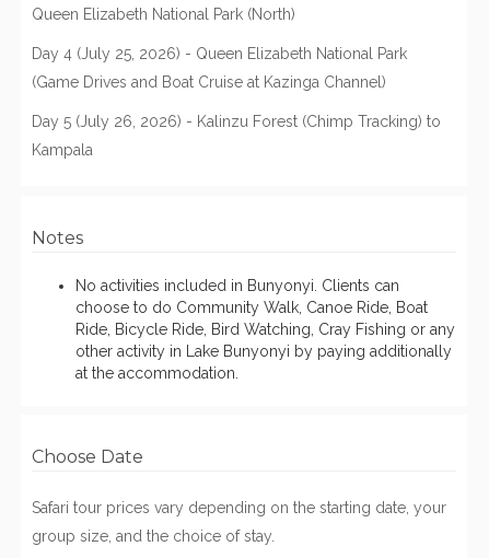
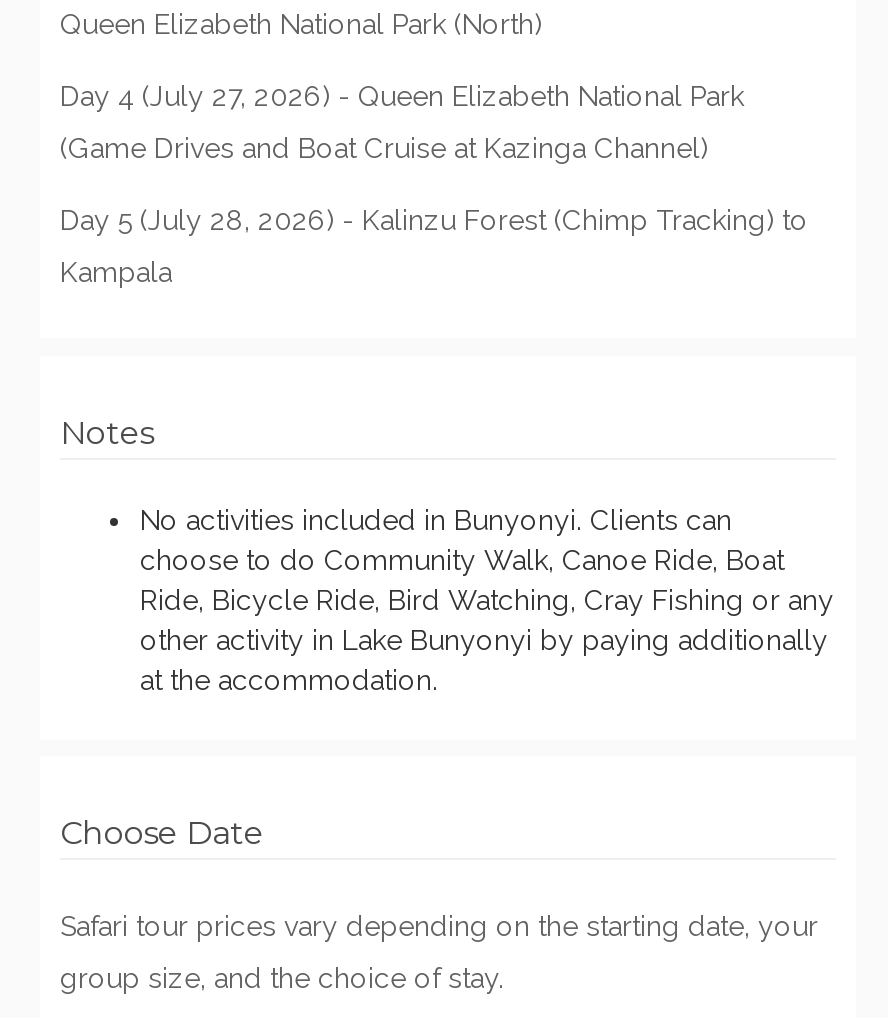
[32,45,407,63] Day 4 (July 25, 2026) - Queen Elizabeth National Park -> [60,81,744,113] Day 4 (July 27, 2026) - Queen Elizabeth National Park
[32,113,441,131] Day 5 (July 26, 2026) - Kalinzu Forest (Chimp Tracking) to -> [60,205,808,237] Day 5 (July 28, 2026) - Kalinzu Forest (Chimp Tracking) to

